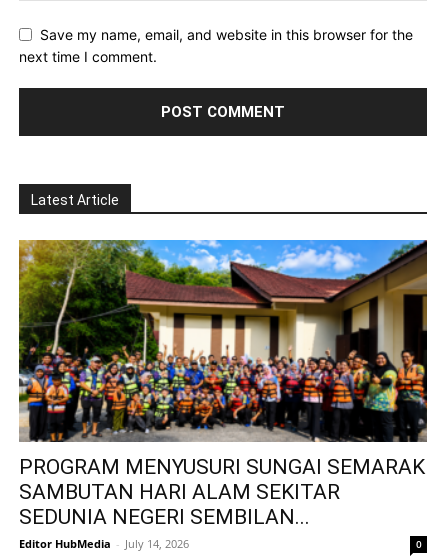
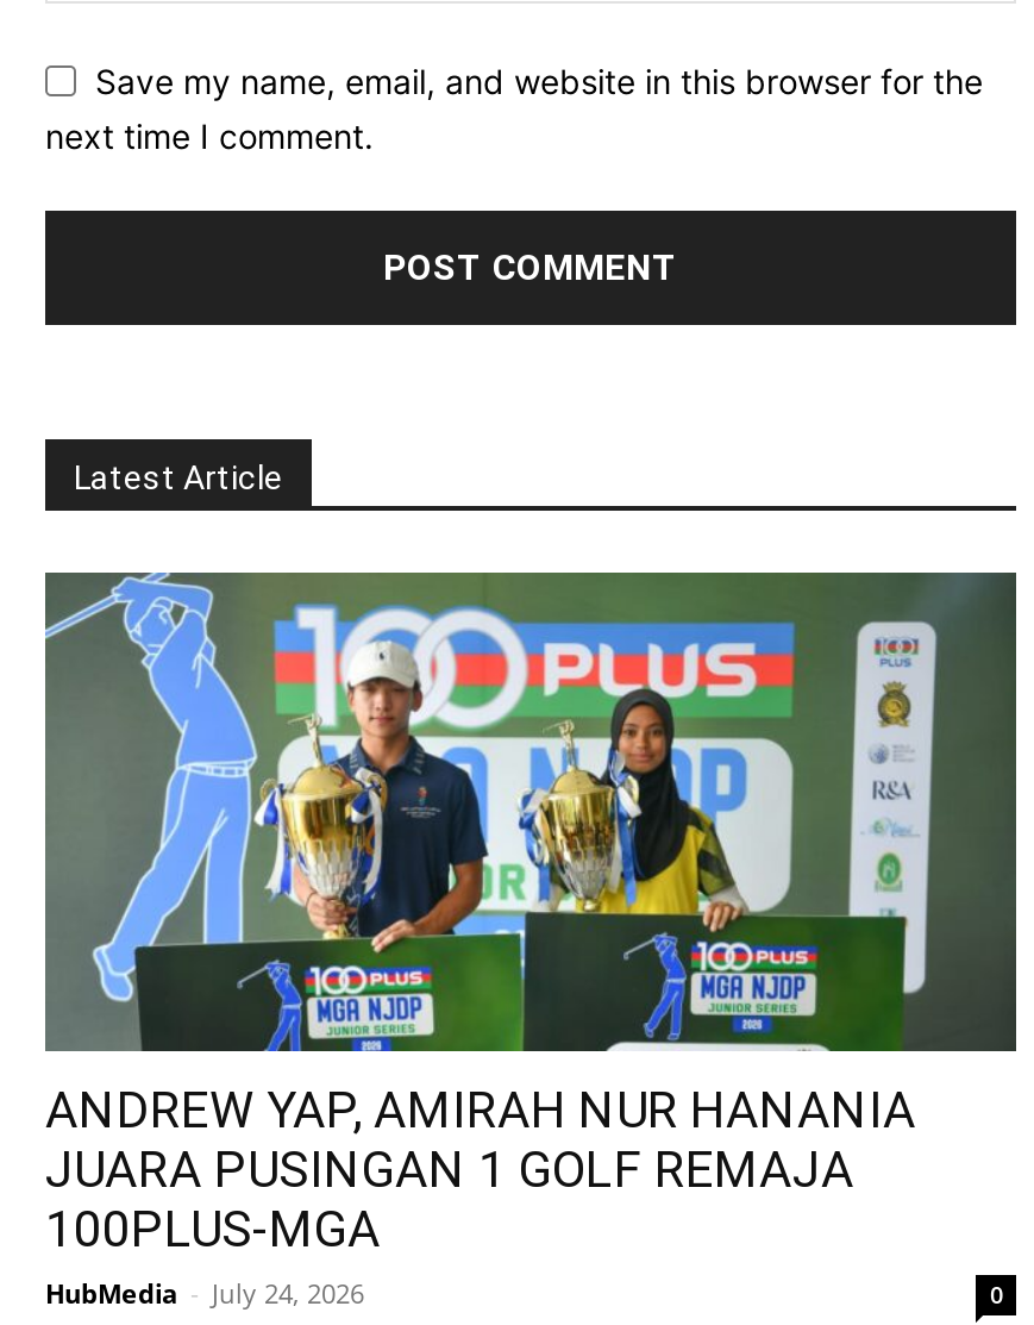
[18,239,427,551] [image] | PROGRAM MENYUSURI SUNGAI SEMARAK | SAMBUTAN HARI ALAM SEKITAR | SEDUNIA NEGERI SEMBILAN... | Editor HubMedia - July 14, 2026 -> [43,569,1016,1312] [image] | ANDREW YAP, AMIRAH NUR HANANIA | JUARA PUSINGAN 1 GOLF REMAJA | 100PLUS-MGA | HubMedia - July 24, 2026

